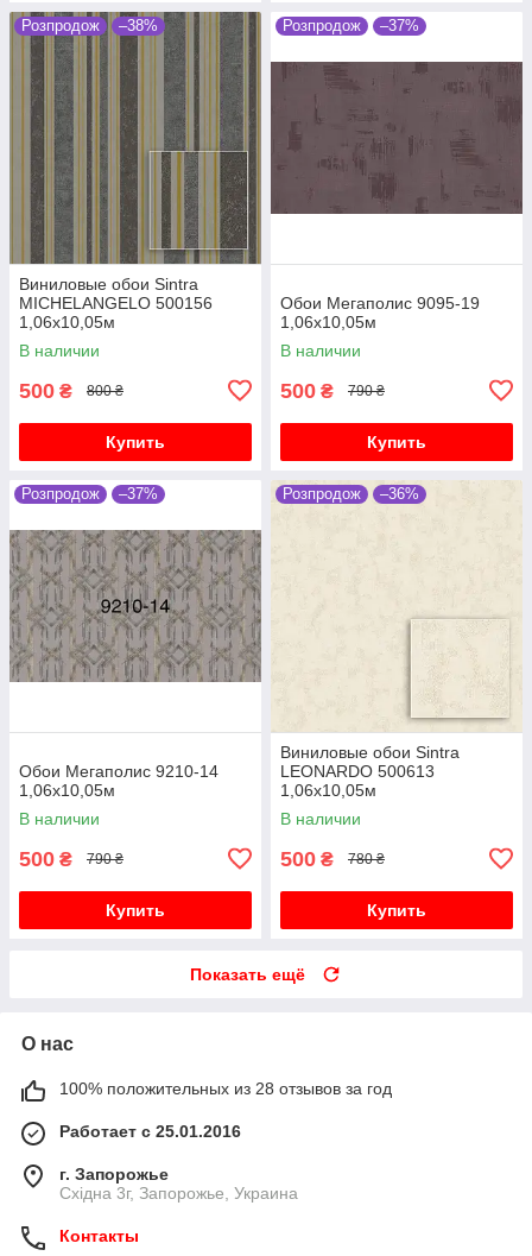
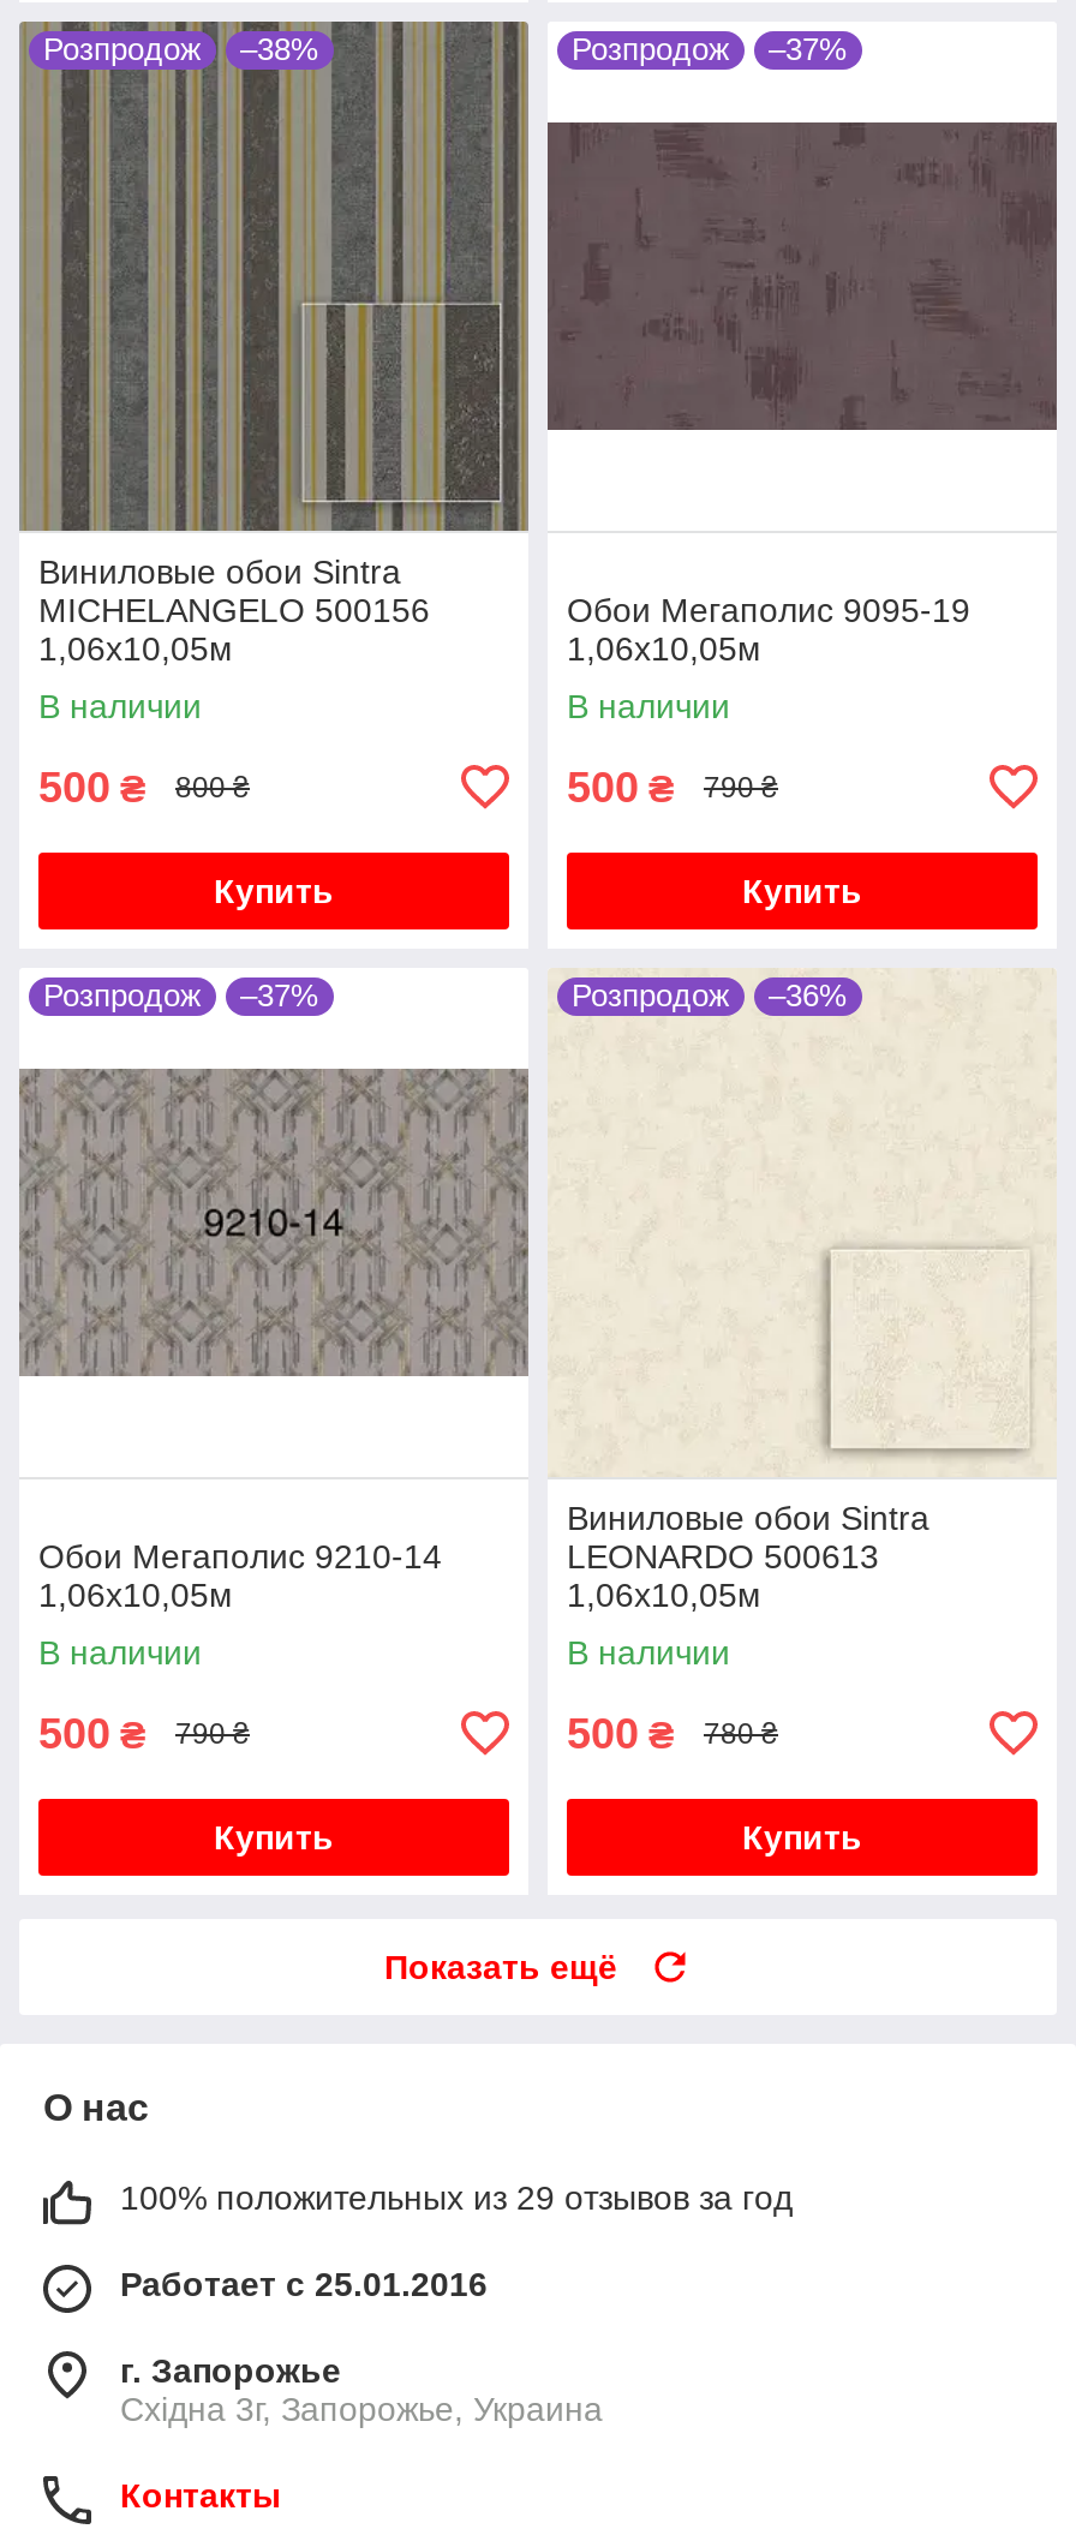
[59,1079,392,1098] 100% положительных из 28 отзывов за год -> [120,2178,793,2216] 100% положительных из 29 отзывов за год

